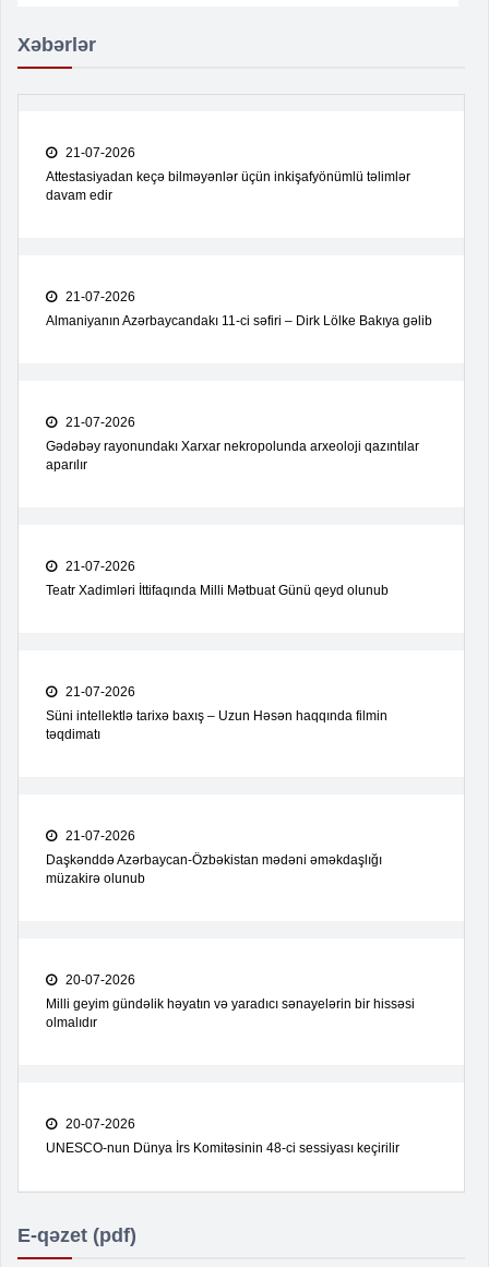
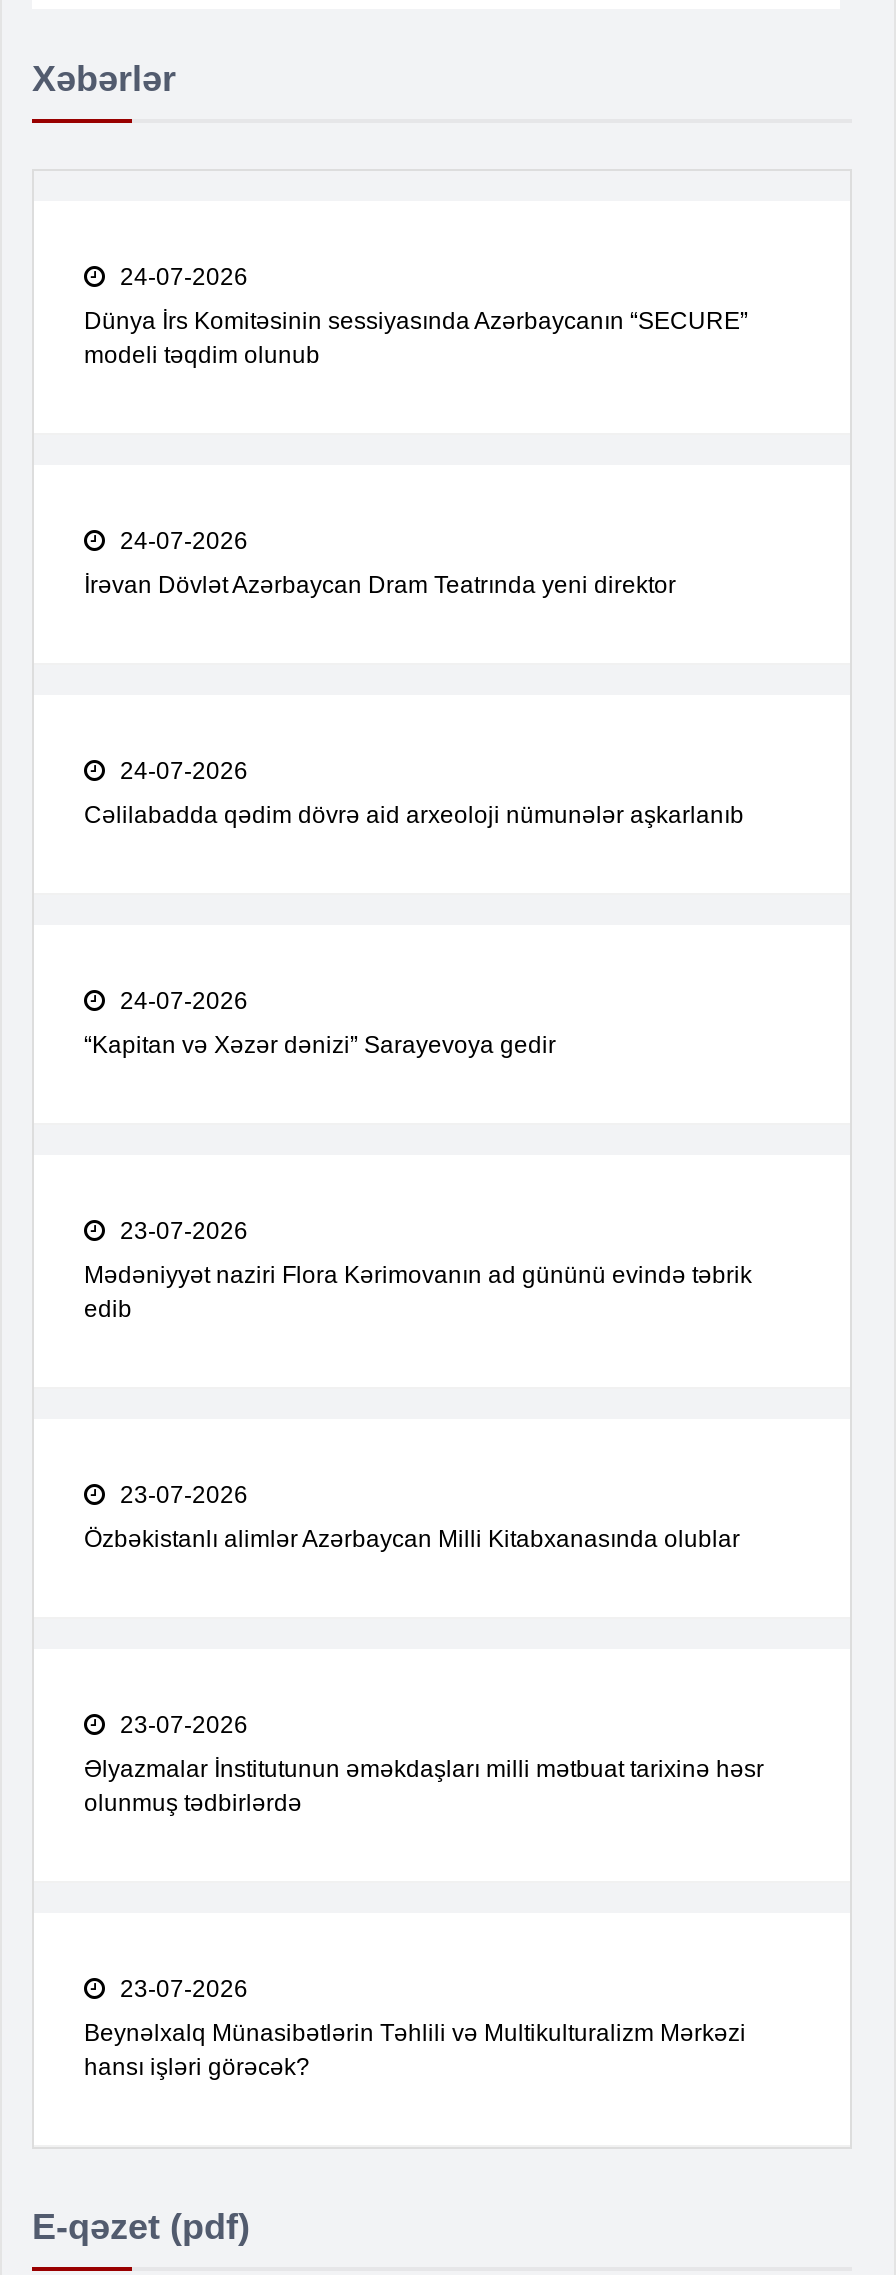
[62,145,135,161] 21-07-2026 -> [114,263,248,291] 24-07-2026
[46,169,410,203] Attestasiyadan keçə bilməyənlər üçün inkişafyönümlü təlimlər | davam edir -> [84,307,748,369] Dünya İrs Komitəsinin sessiyasında Azərbaycanın “SECURE” | modeli təqdim olunub
[62,289,135,305] 21-07-2026 -> [114,527,248,555] 24-07-2026
[46,313,432,329] Almaniyanın Azərbaycandakı 11-ci səfiri – Dirk Lölke Bakıya gəlib -> [84,571,676,599] İrəvan Dövlət Azərbaycan Dram Teatrında yeni direktor
[62,415,135,430] 21-07-2026 -> [114,757,248,785] 24-07-2026
[46,439,419,473] Gədəbəy rayonundakı Xarxar nekropolunda arxeoloji qazıntılar | aparılır -> [84,801,744,829] Cəlilabadda qədim dövrə aid arxeoloji nümunələr aşkarlanıb
[62,559,135,574] 21-07-2026 -> [114,987,248,1015] 24-07-2026
[46,583,389,598] Teatr Xadimləri İttifaqında Milli Mətbuat Günü qeyd olunub -> [84,1031,556,1059] “Kapitan və Xəzər dənizi” Sarayevoya gedir
[62,684,135,700] 21-07-2026 -> [114,1217,248,1245] 23-07-2026
[46,708,387,742] Süni intellektlə tarixə baxış – Uzun Həsən haqqında filmin | təqdimatı -> [84,1261,752,1323] Mədəniyyət naziri Flora Kərimovanın ad gününü evində təbrik | edib
[62,829,135,844] 21-07-2026 -> [114,1481,248,1509] 23-07-2026
[46,853,382,886] Daşkənddə Azərbaycan-Özbəkistan mədəni əməkdaşlığı | müzakirə olunub -> [84,1525,740,1553] Özbəkistanlı alimlər Azərbaycan Milli Kitabxanasında olublar
[62,973,135,988] 20-07-2026 -> [114,1711,248,1739] 23-07-2026
[46,997,415,1030] Milli geyim gündəlik həyatın və yaradıcı sənayelərin bir hissəsi | olmalıdır -> [84,1755,764,1817] Əlyazmalar İnstitutunun əməkdaşları milli mətbuat tarixinə həsr | olunmuş tədbirlərdə
[62,1117,135,1132] 20-07-2026 -> [114,1975,248,2003] 23-07-2026
[46,1141,399,1156] UNESCO-nun Dünya İrs Komitəsinin 48-ci sessiyası keçirilir -> [84,2019,746,2081] Beynəlxalq Münasibətlərin Təhlili və Multikulturalizm Mərkəzi | hansı işləri görəcək?

